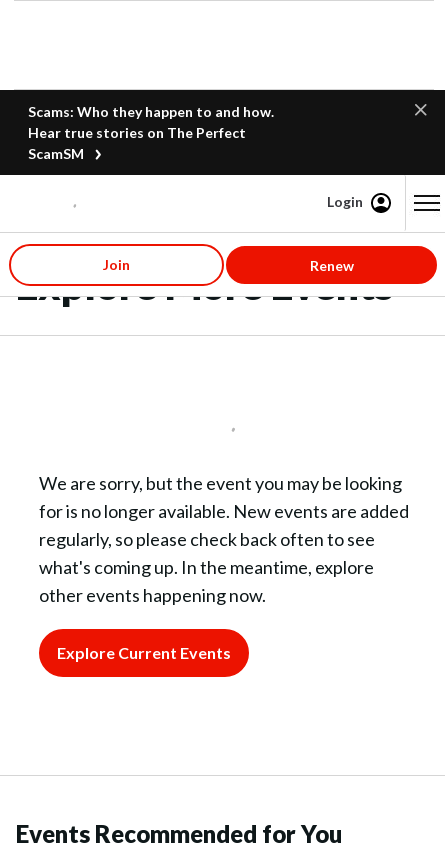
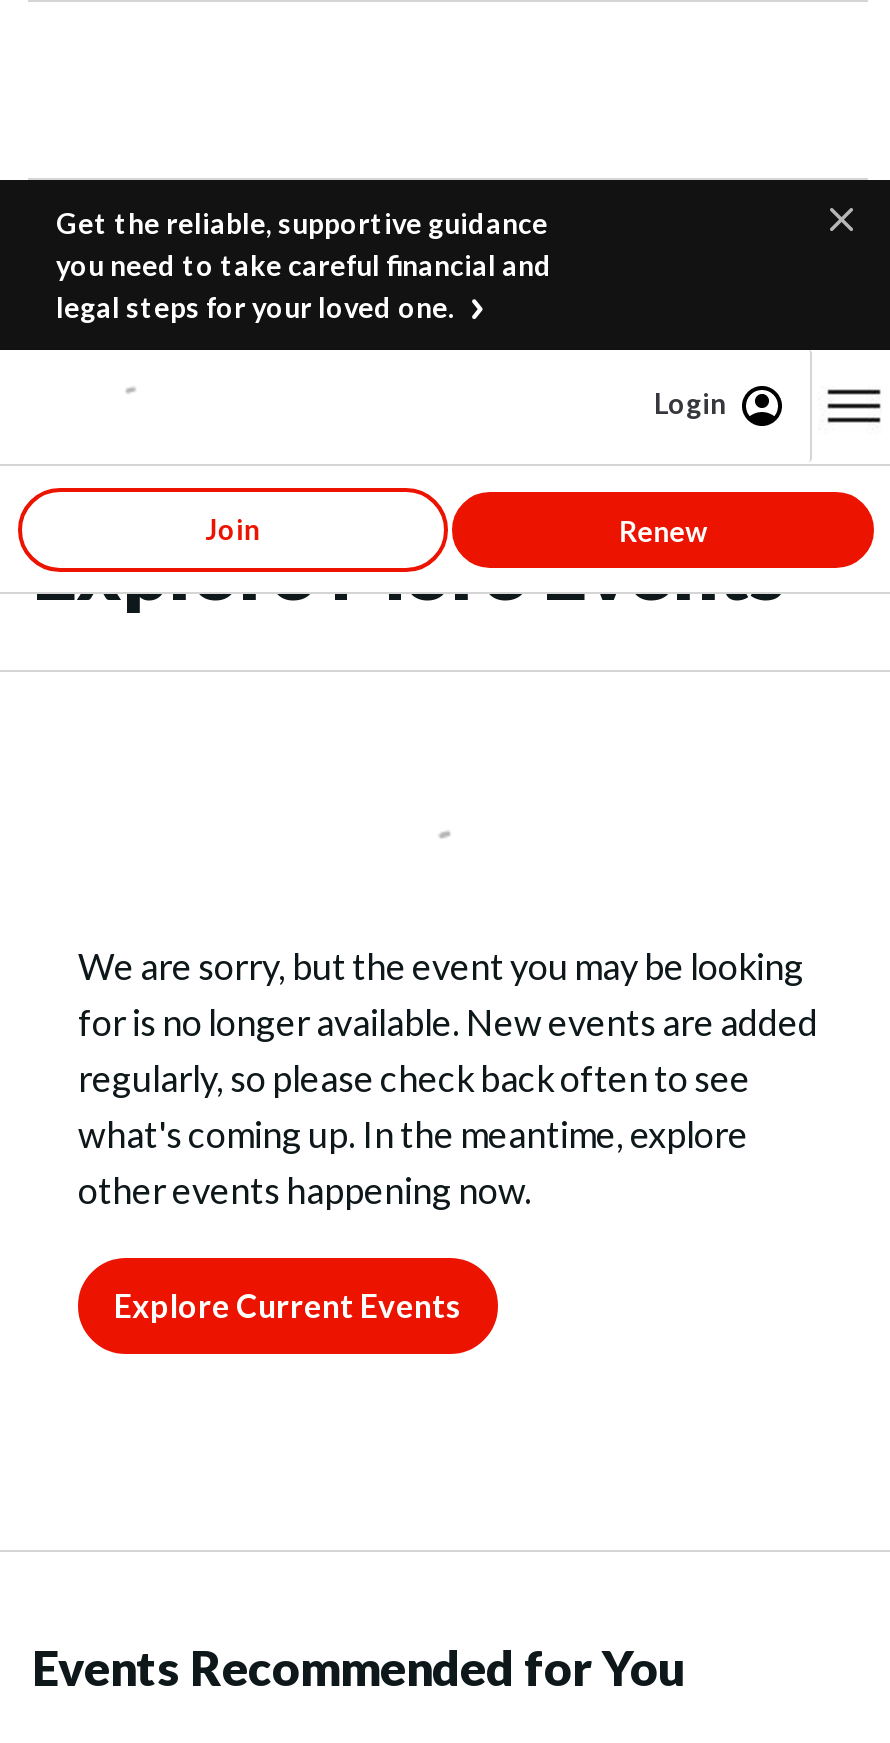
[28,103,274,162] Scams: Who they happen to and how. | Hear true stories on The Perfect | ScamSM -> [56,206,552,324] Get the reliable, supportive guidance | you need to take careful financial and | legal steps for your loved one.

